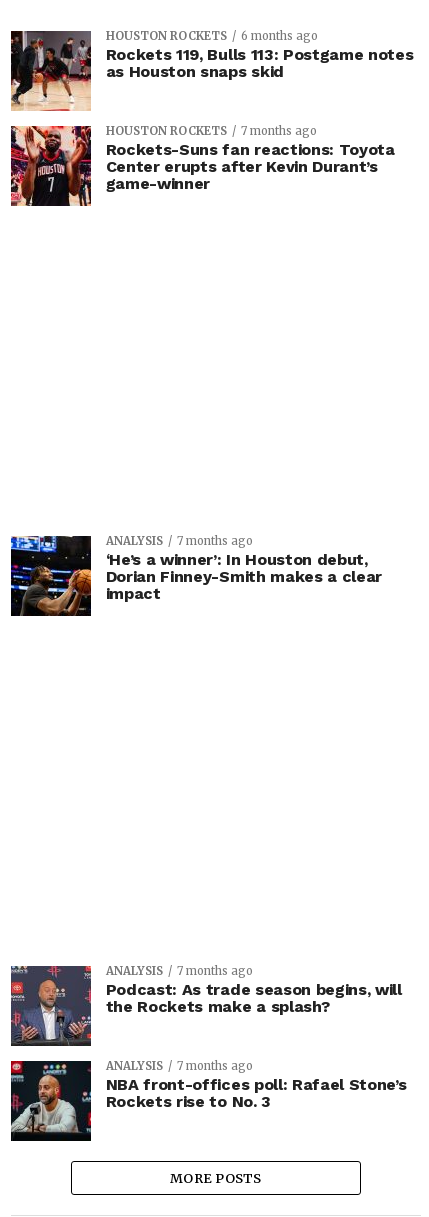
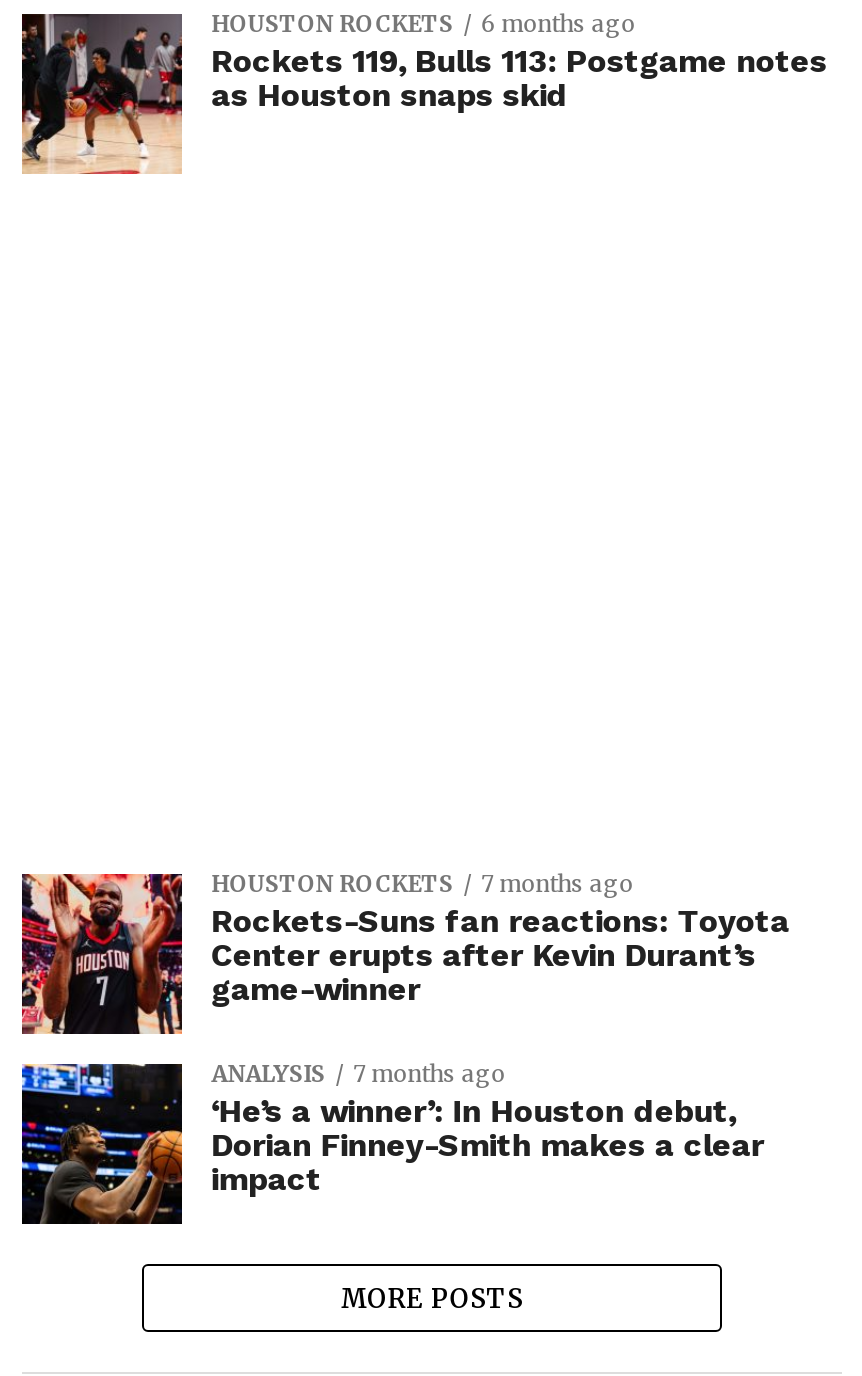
moved [9,124,395,208] -> [18,870,790,1038]: [image] | HOUSTON ROCKETS | 7 months ago | Rockets-Suns fan reactions: Toyota | Center erupts after Kevin Durant’s | game-winner
moved [9,534,382,617] -> [18,1060,764,1226]: [image] | ANALYSIS | 7 months ago | ‘He’s a winner’: In Houston debut, | Dorian Finney-Smith makes a clear | impact
[10,964,406,1111] [image] | ANALYSIS | 7 months ago | Podcast: As trade season begins, will | the Rockets make a splash? | ANALYSIS | 7 months ago | NBA front-offices poll: Rafael Stone’s | Rockets rise to No. 3 -> none
[10,1060,92,1141] [image] -> none

